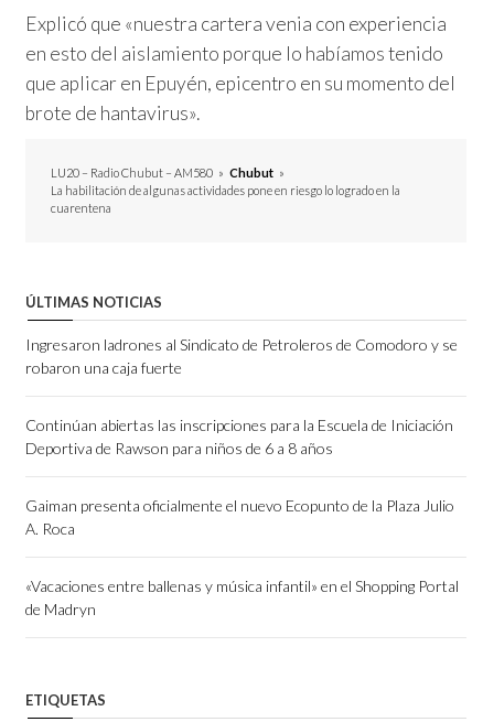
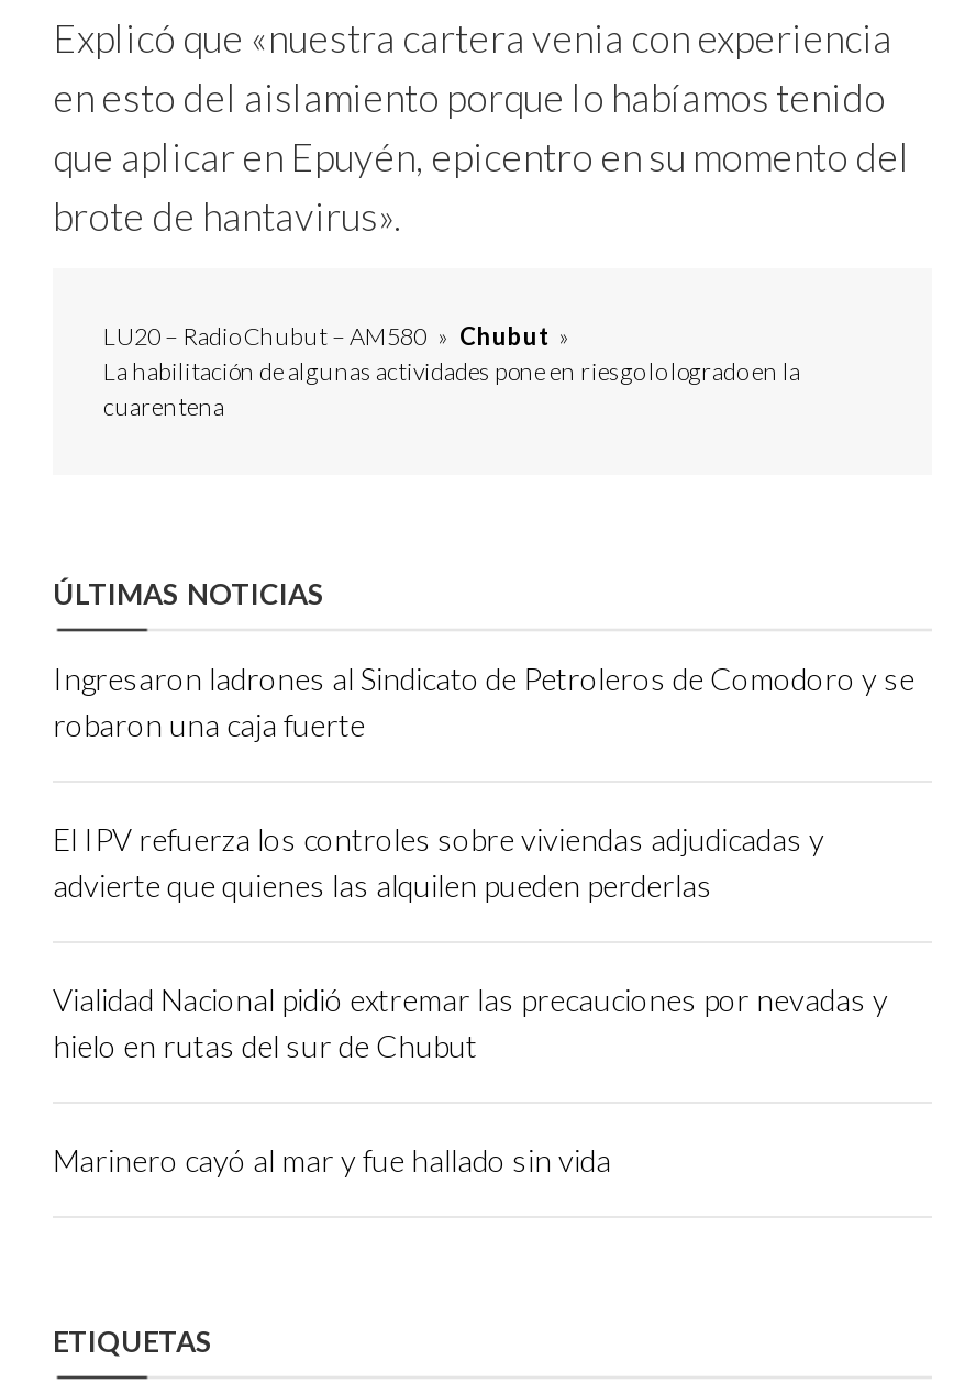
[25,416,453,458] Continúan abiertas las inscripciones para la Escuela de Iniciación | Deportiva de Rawson para niños de 6 a 8 años -> [53,821,824,905] El IPV refuerza los controles sobre viviendas adjudicadas y | advierte que quienes las alquilen pueden perderlas
[25,497,454,538] Gaiman presenta oficialmente el nuevo Ecopunto de la Plaza Julio | A. Roca -> [53,982,888,1065] Vialidad Nacional pidió extremar las precauciones por nevadas y | hielo en rutas del sur de Chubut
[25,577,459,619] «Vacaciones entre ballenas y música infantil» en el Shopping Portal | de Madryn -> [53,1142,611,1180] Marinero cayó al mar y fue hallado sin vida

